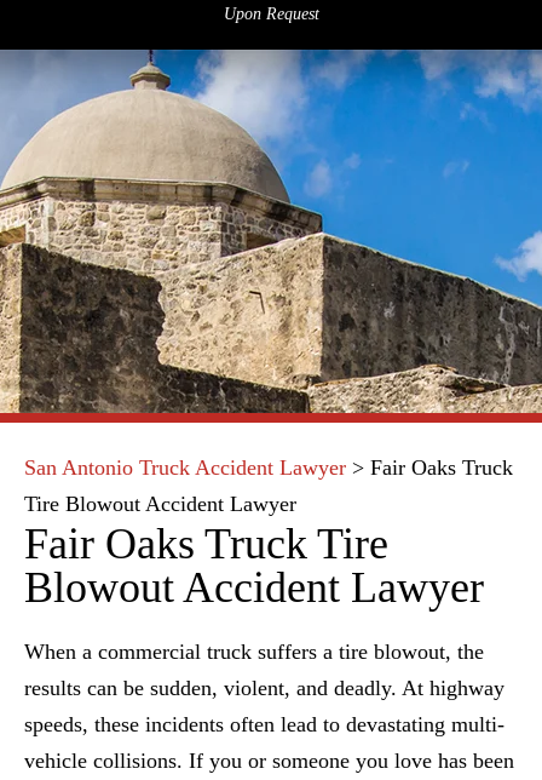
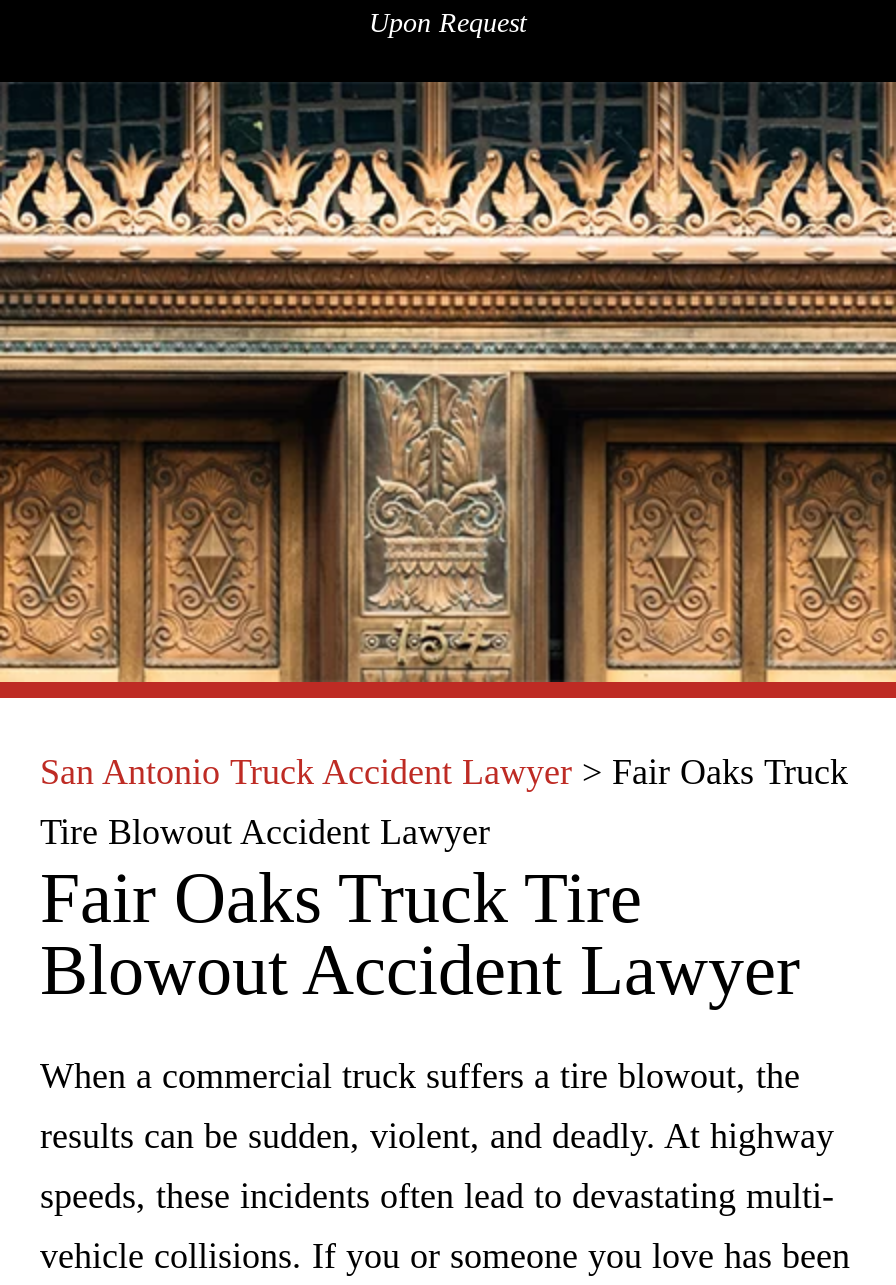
[4,48,538,414] [image] -> [6,82,890,684] [image]

